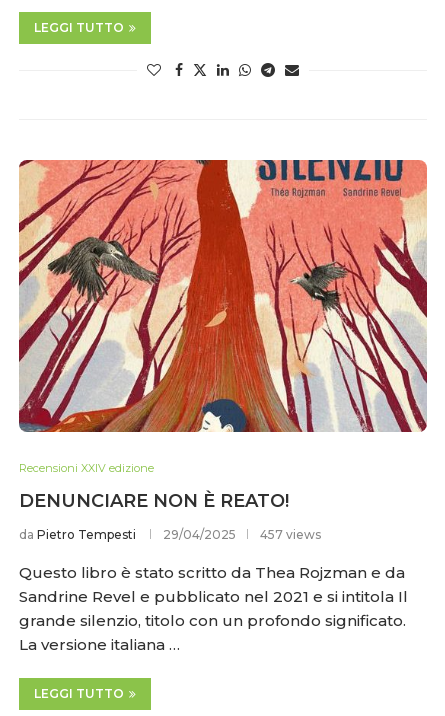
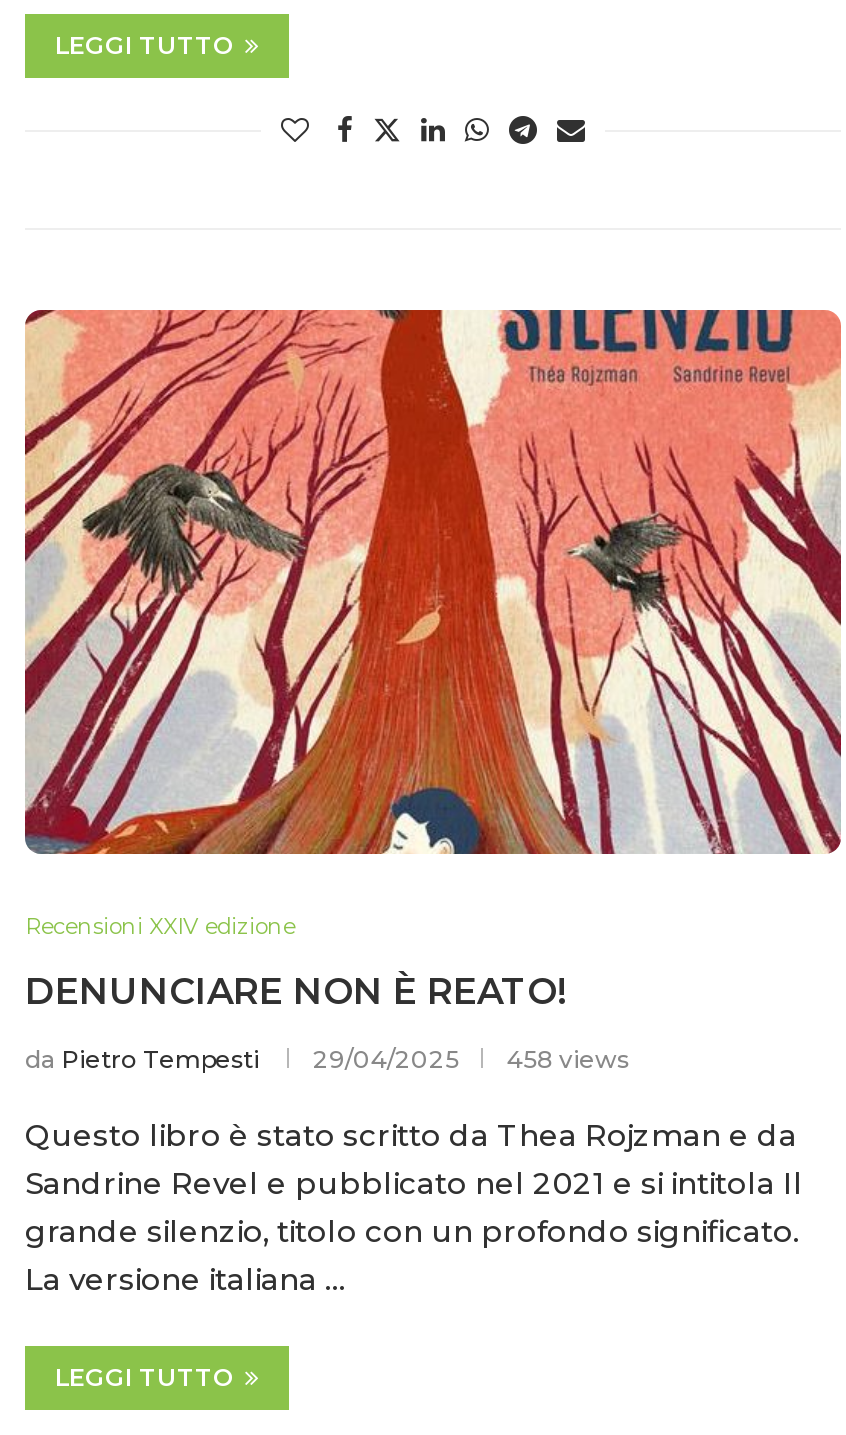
[19,527,321,542] da Pietro Tempesti 29/04/2025 457 views -> [25,1044,629,1074] da Pietro Tempesti 29/04/2025 458 views

